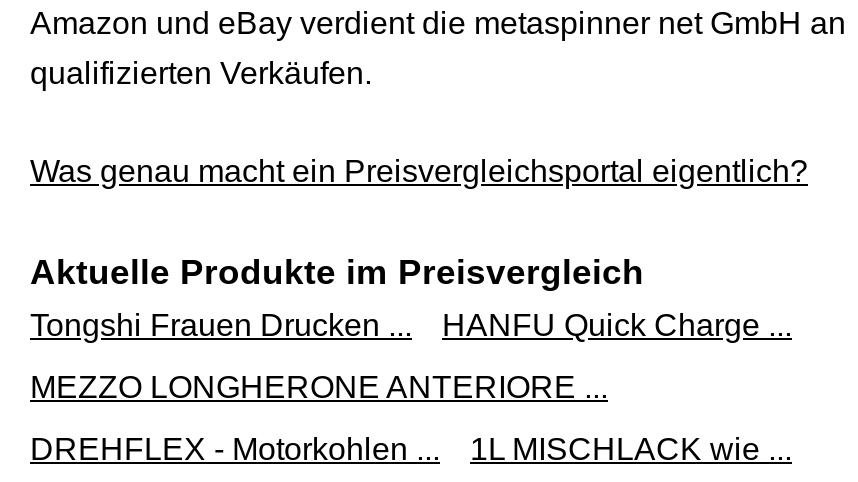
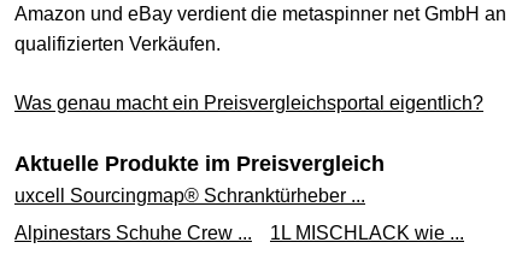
[30,308,792,466] Tongshi Frauen Drucken ... | HANFU Quick Charge ... | MEZZO LONGHERONE ANTERIORE ... | DREHFLEX - Motorkohlen ... -> [14,186,365,243] uxcell Sourcingmap® Schranktürheber ... | Alpinestars Schuhe Crew ...

